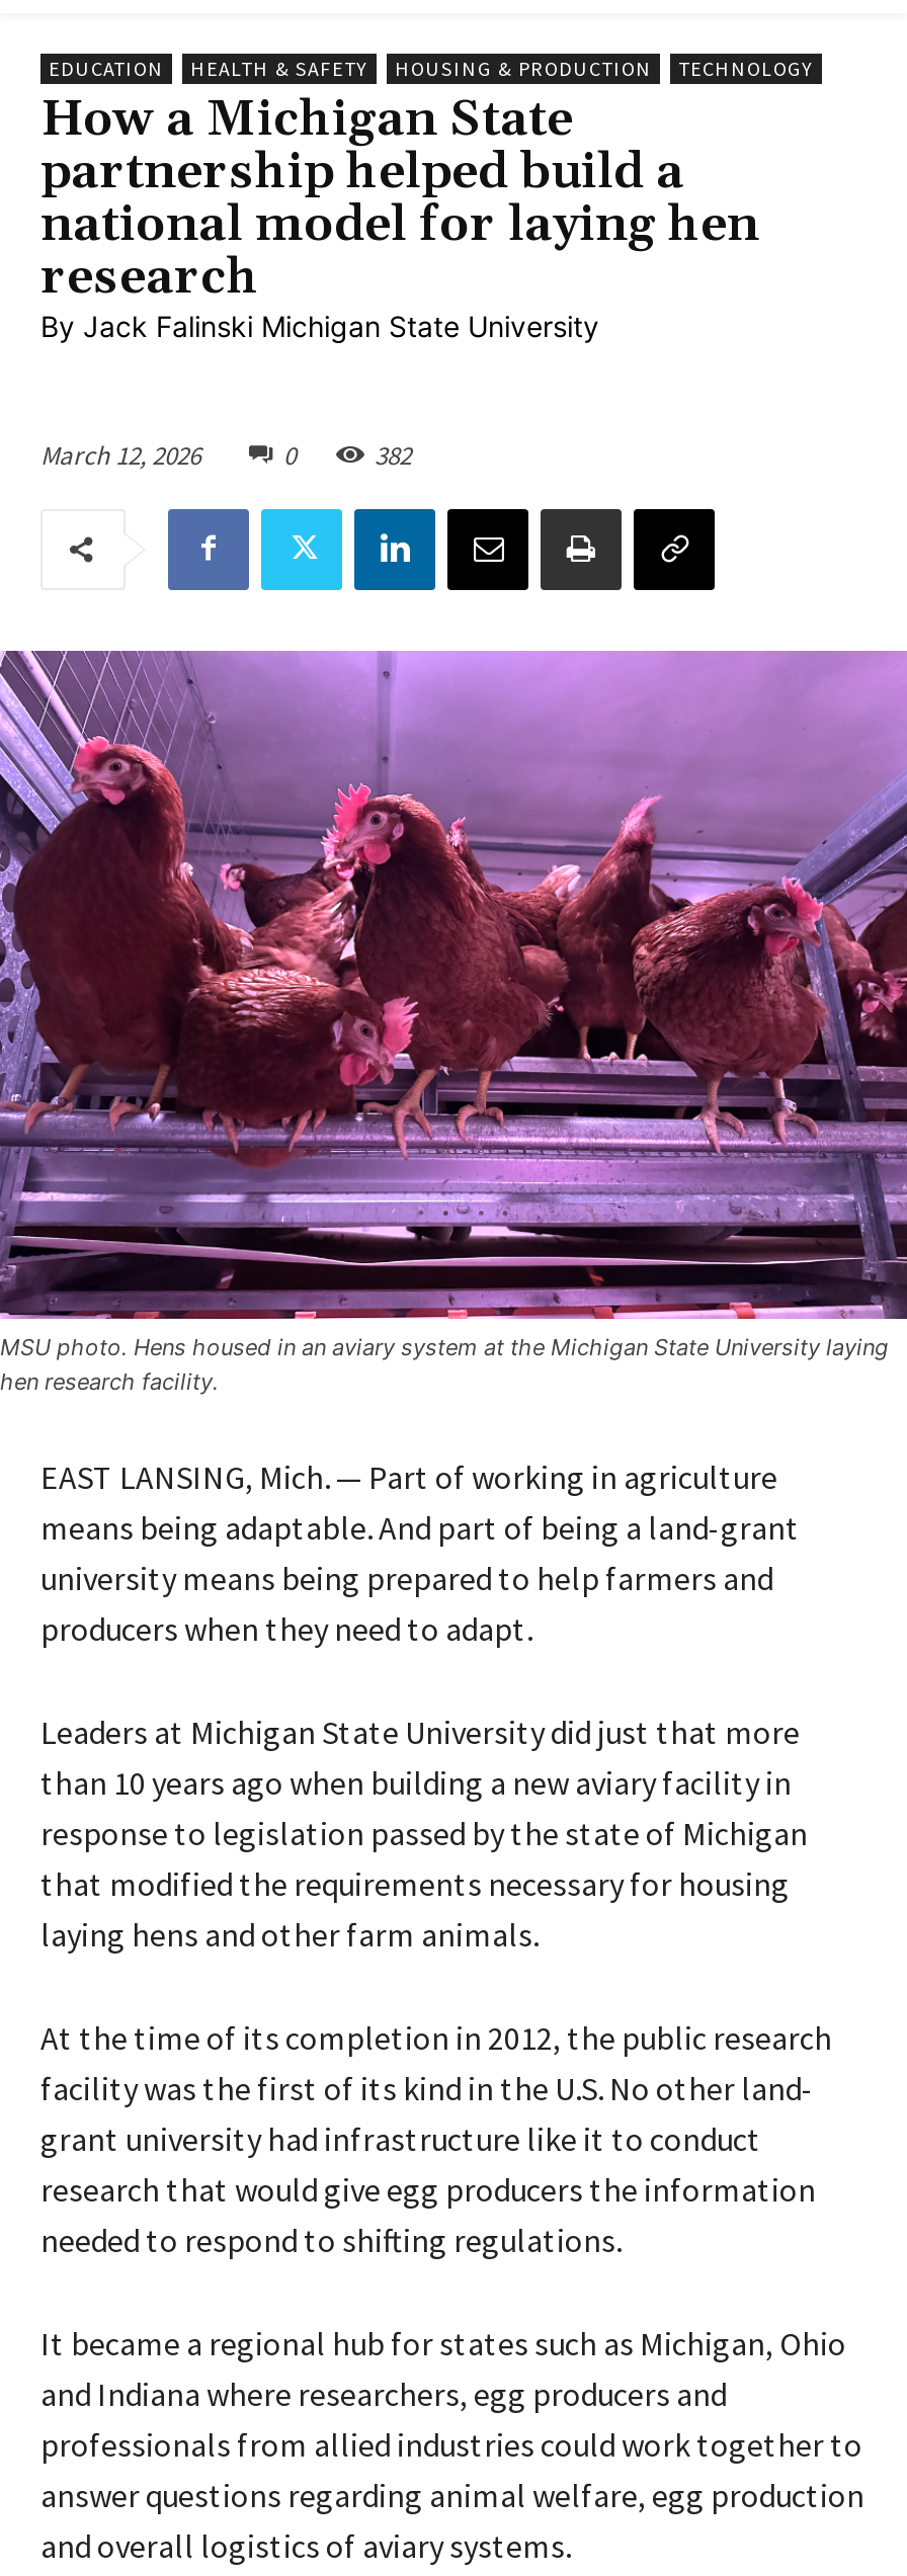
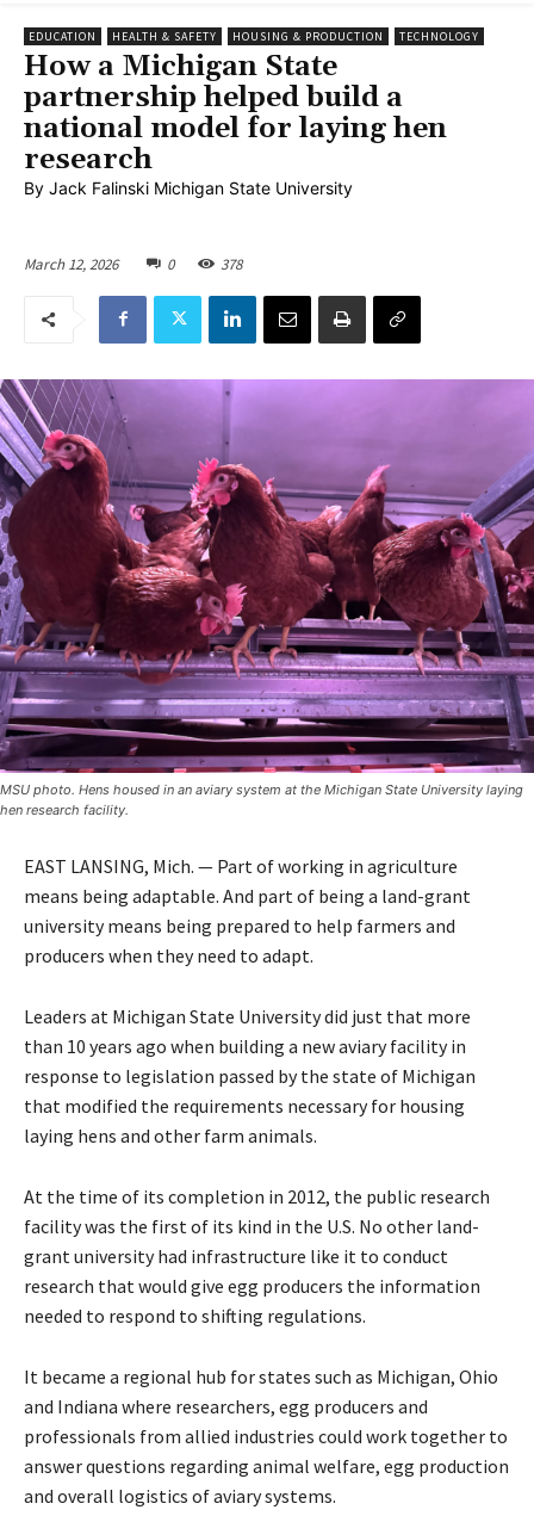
[375,438,411,472] 382 -> [221,254,242,274] 378

